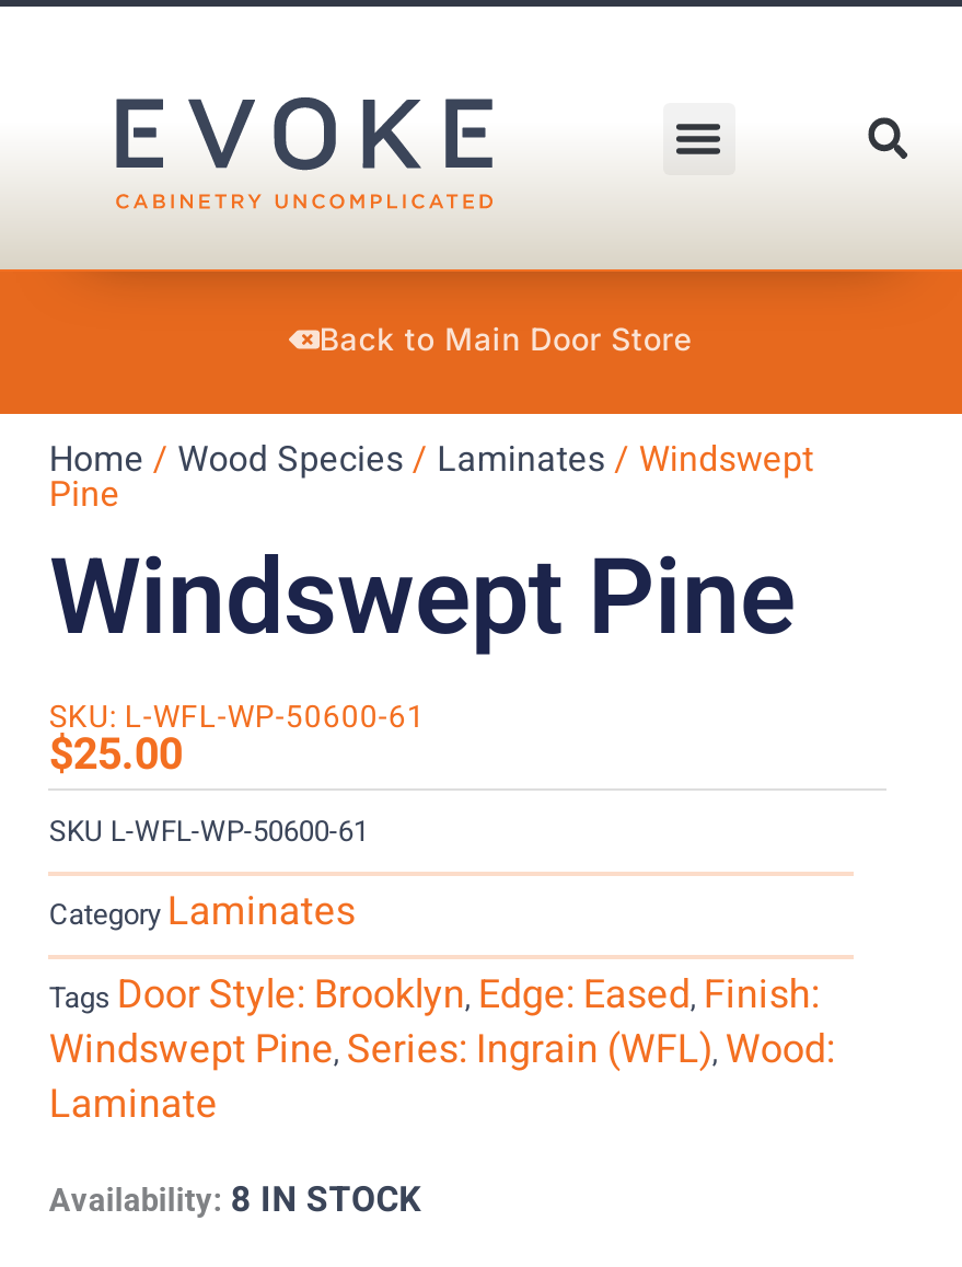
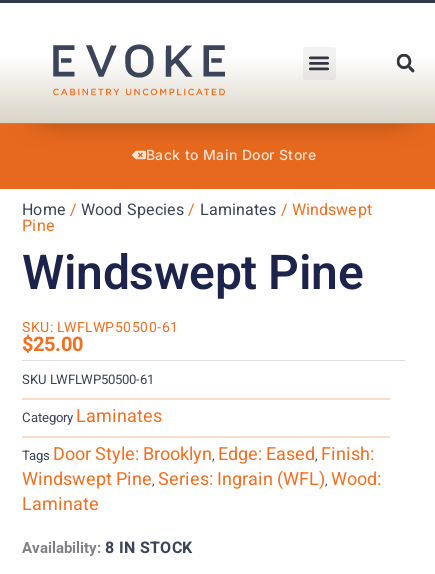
[49,695,426,741] SKU: L-WFL-WP-50600-61 -> [22,317,179,338] SKU: LWFLWP50500-61
[49,810,369,854] SKU L-WFL-WP-50600-61 -> [22,370,154,390] SKU LWFLWP50500-61

